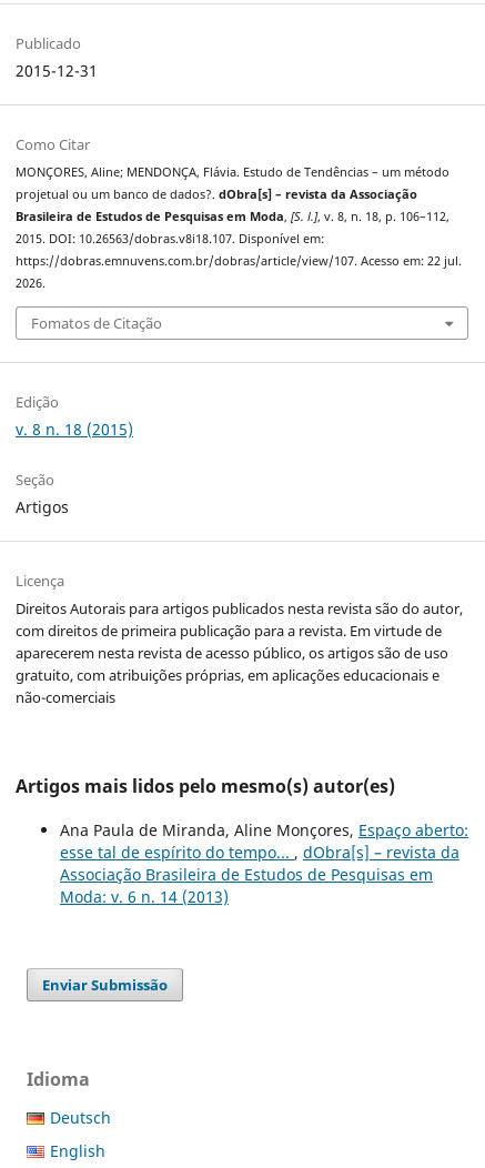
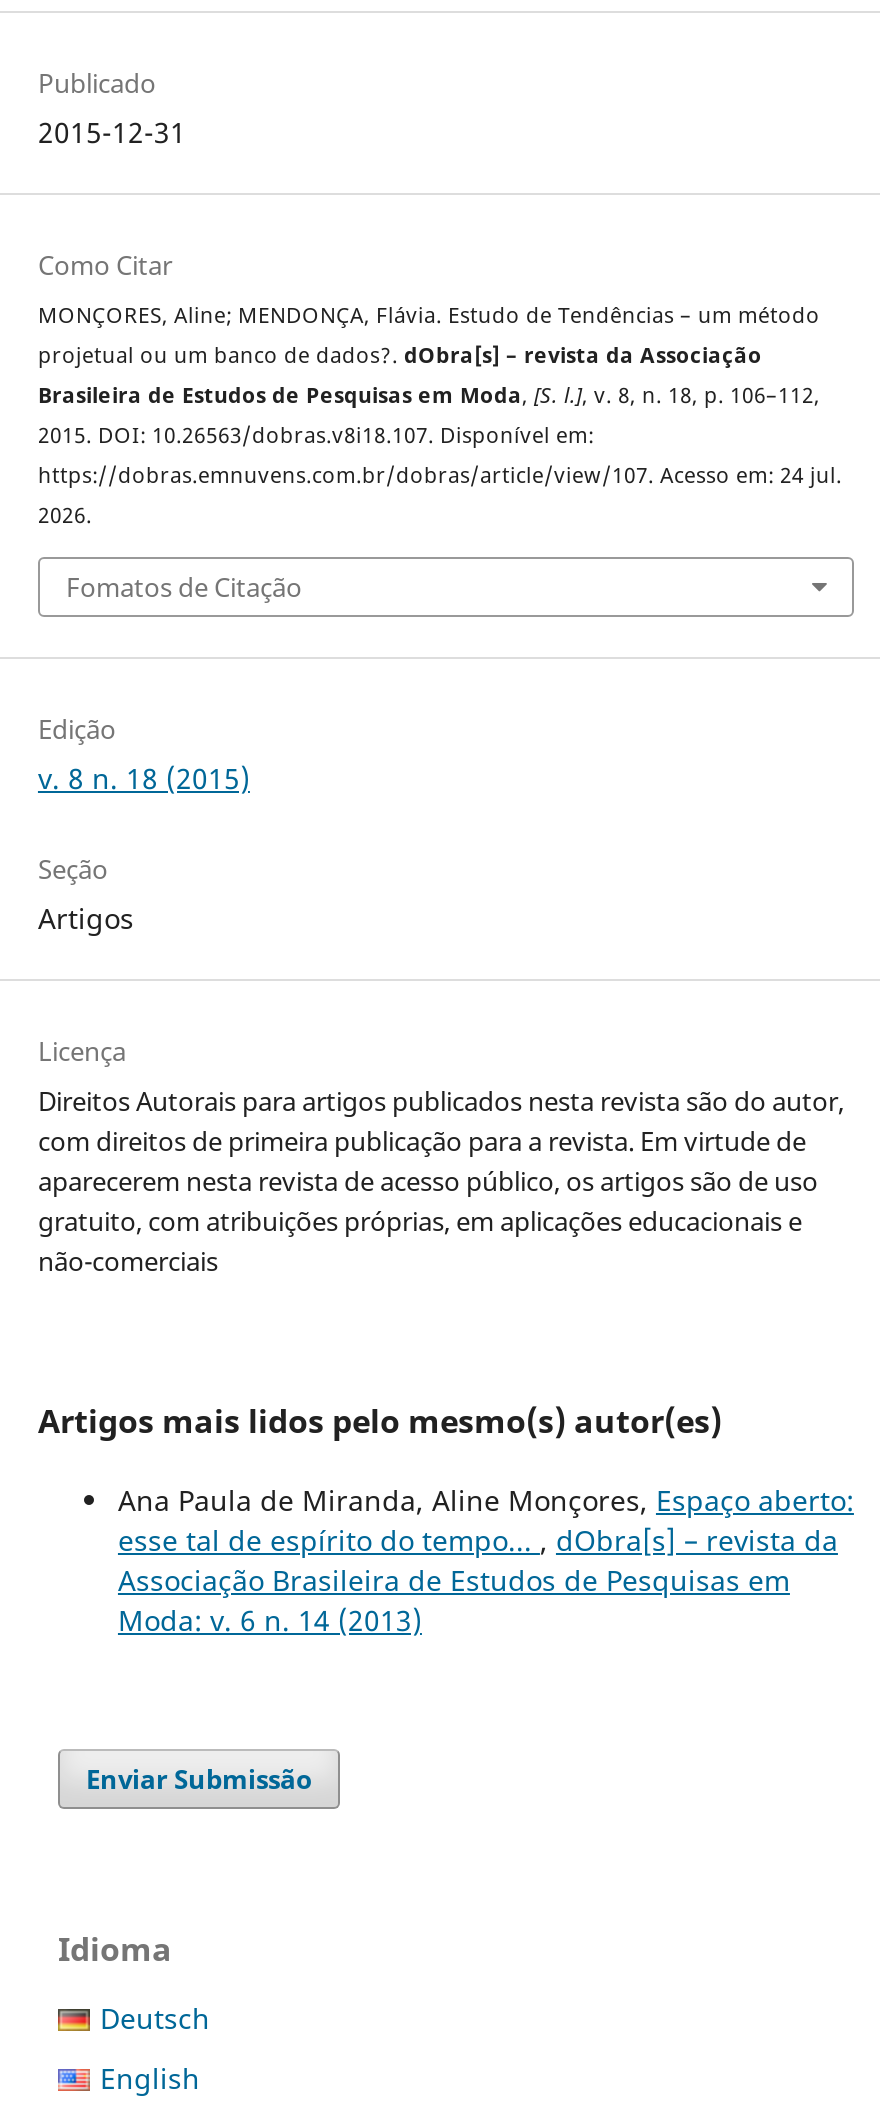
[16,253,462,269] https://dobras.emnuvens.com.br/dobras/article/view/107. Acesso em: 22 jul. -> [38,462,842,490] https://dobras.emnuvens.com.br/dobras/article/view/107. Acesso em: 24 jul.

